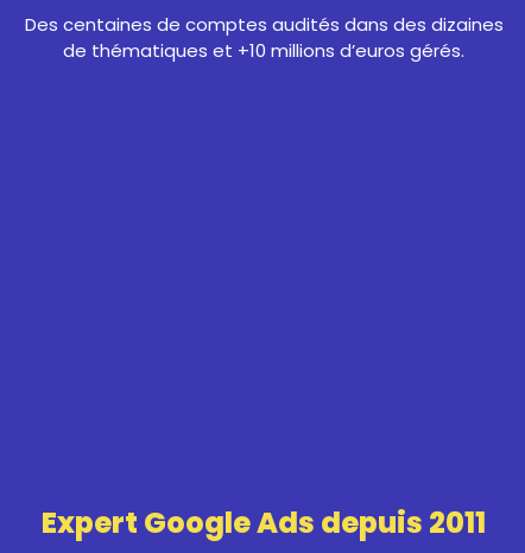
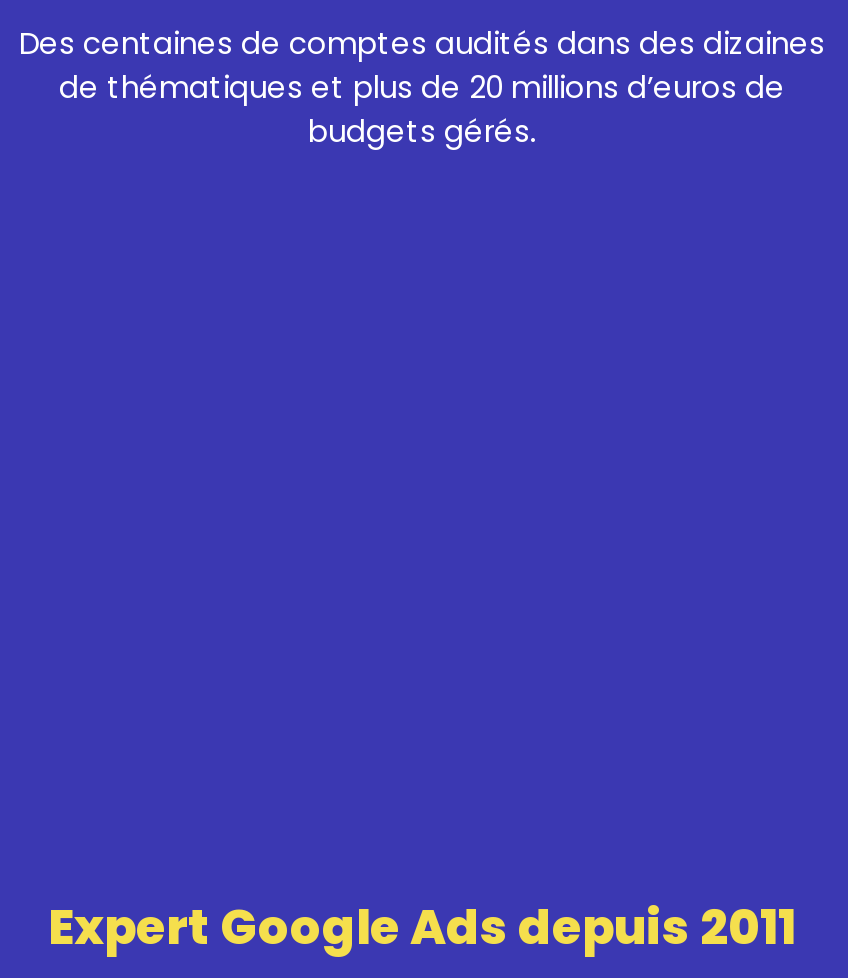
[63,38,464,63] de thématiques et +10 millions d’euros gérés. -> [59,67,785,153] de thématiques et plus de 20 millions d’euros de | budgets gérés.

